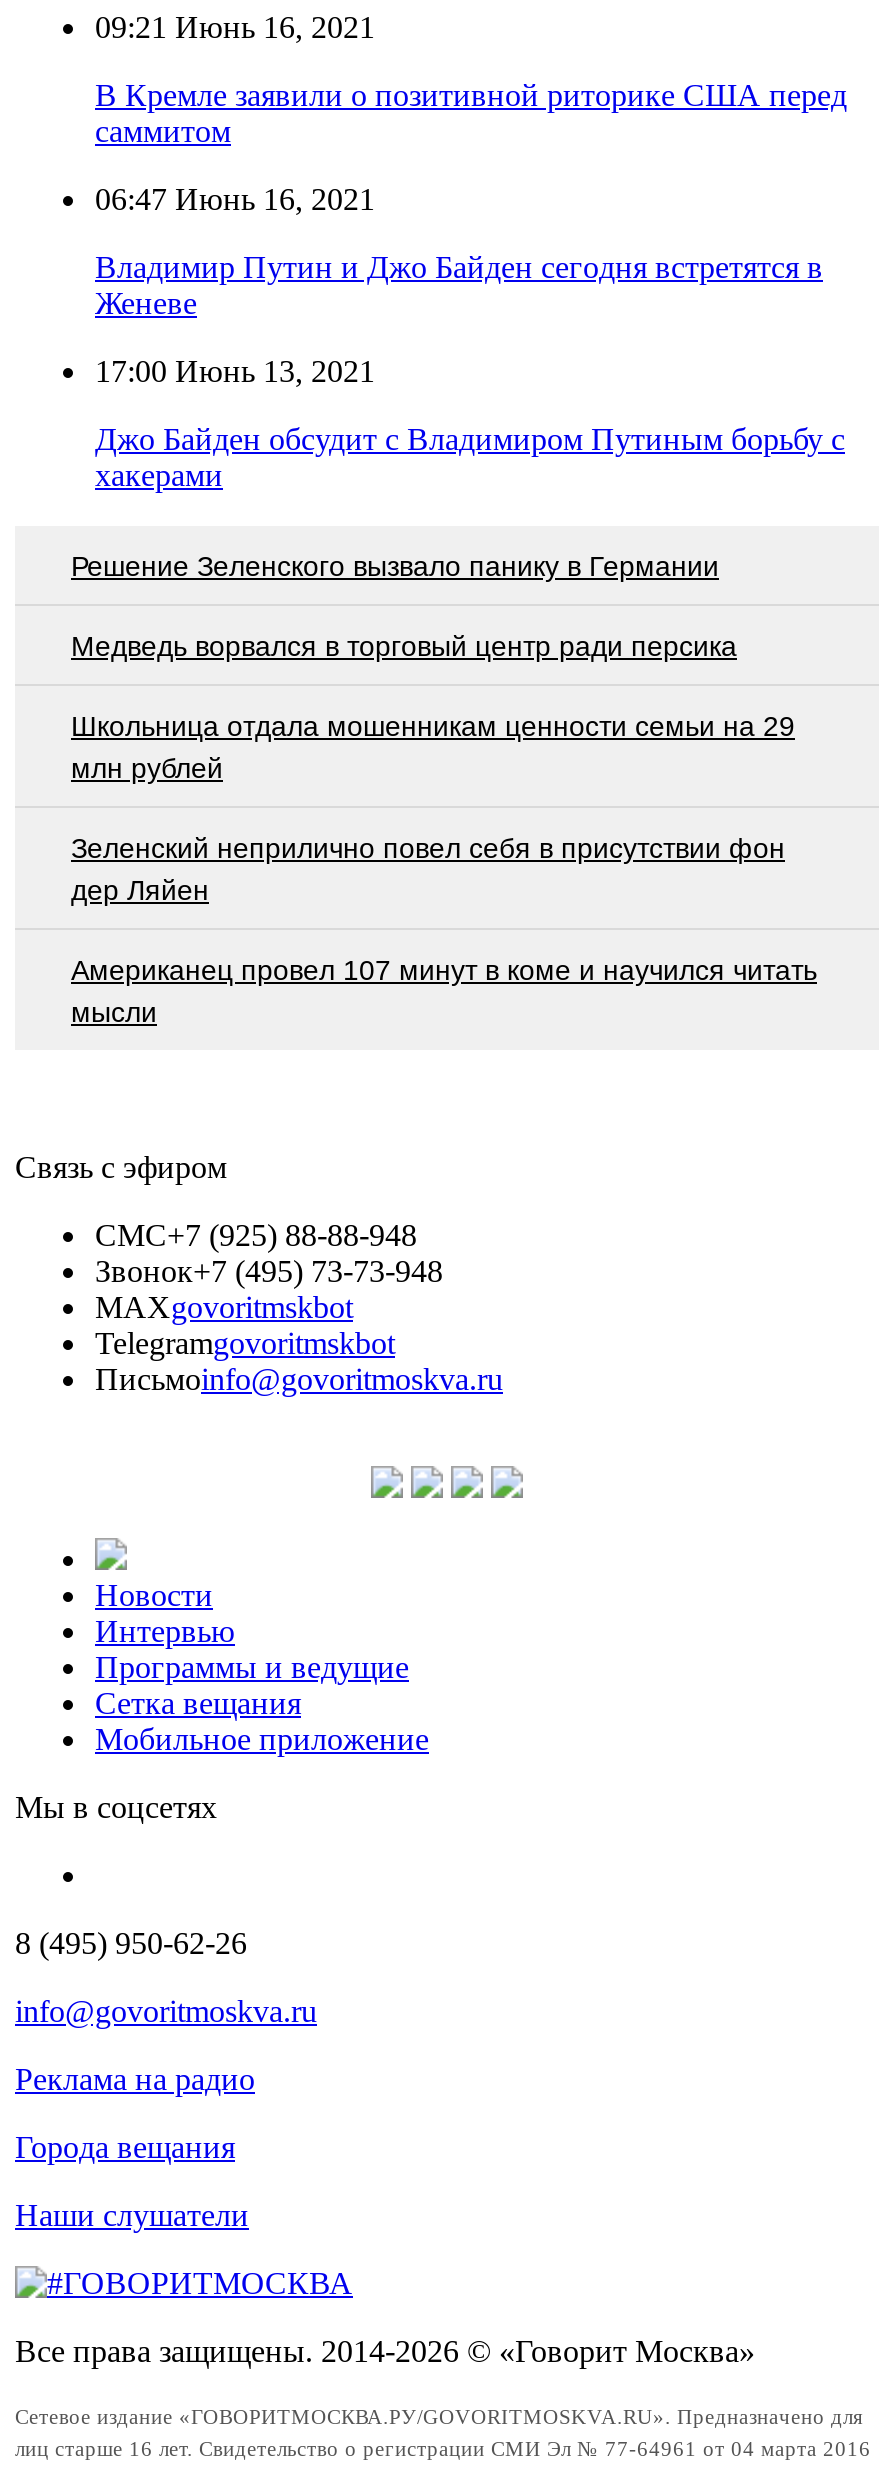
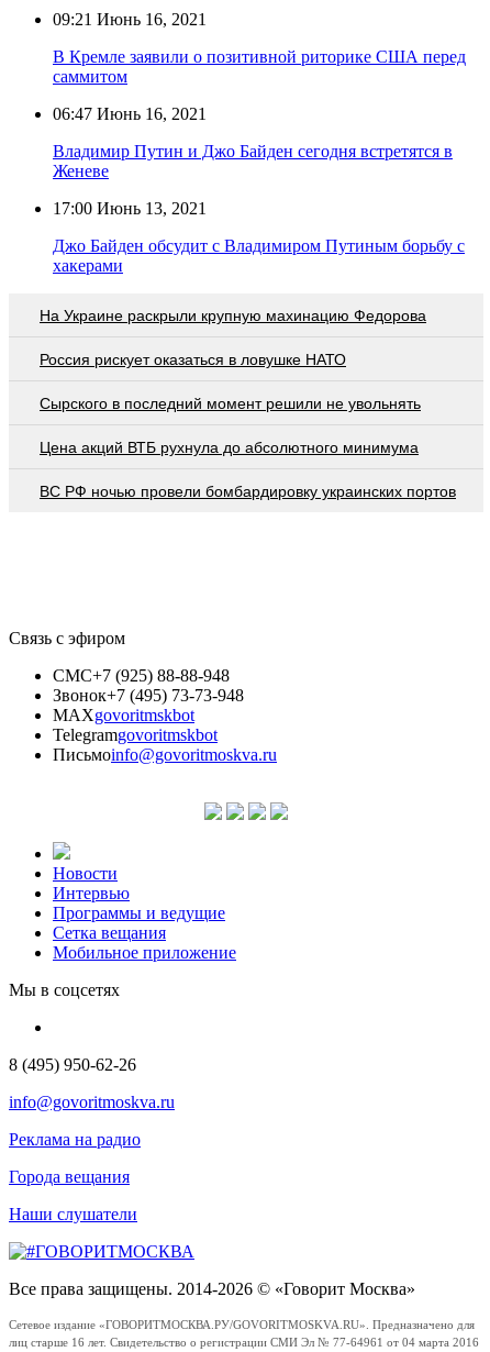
[71,549,719,581] Решение Зеленского вызвало панику в Германии -> [40,306,426,324] На Украине раскрыли крупную махинацию Федорова
[71,629,737,661] Медведь ворвался в торговый центр ради персика -> [40,350,346,368] Россия рискует оказаться в ловушке НАТО
[71,709,795,783] Школьница отдала мошенникам ценности семьи на 29 | млн рублей -> [40,394,421,412] Сырского в последний момент решили не увольнять
[71,831,785,905] Зеленский неприлично повел cебя в присутствии фон | дер Ляйен -> [40,438,419,456] Цена акций ВТБ рухнула до абсолютного минимума
[71,953,817,1027] Американец провел 107 минут в коме и научился читать | мысли -> [40,482,456,500] ВС РФ ночью провели бомбардировку украинских портов

